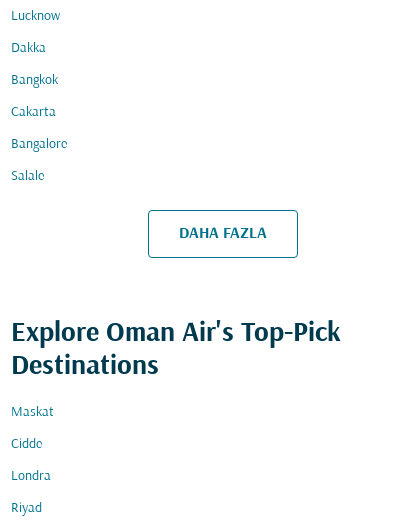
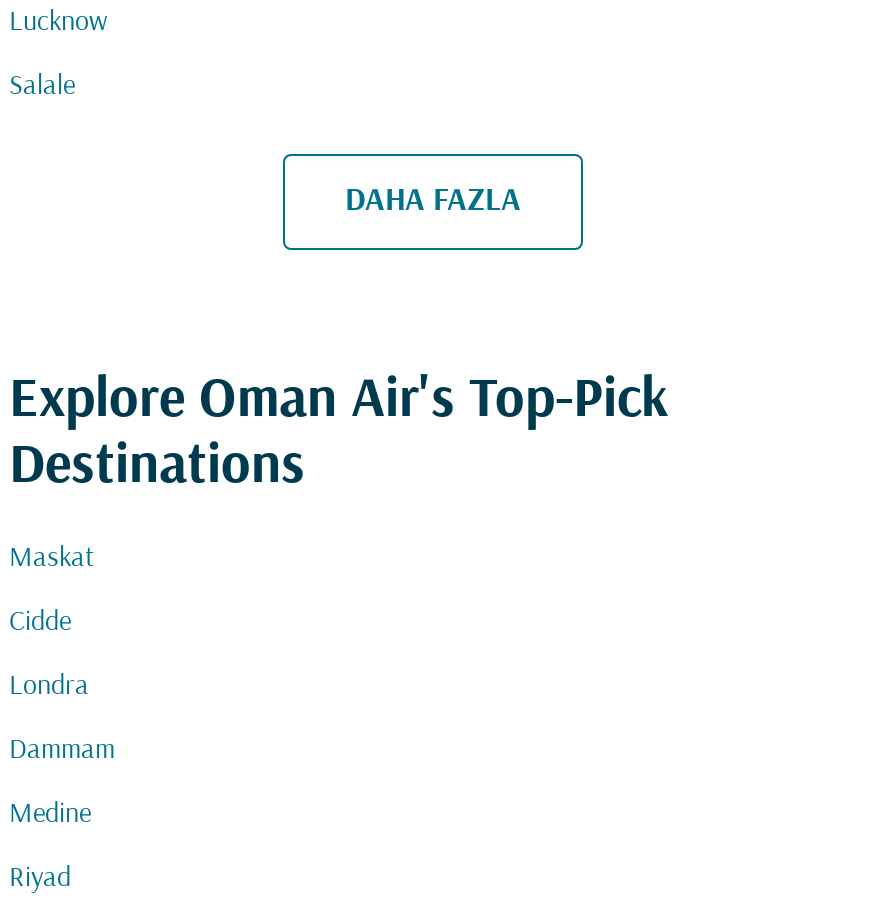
[11,41,67,152] Dakka | Bangkok | Cakarta | Bangalore -> none
moved [11,169,341,484] -> [9,72,669,702]: Salale | DAHA FAZLA | Explore Oman Air's Top-Pick | Destinations | Maskat | Cidde | Londra
none -> [9,736,115,830] Dammam | Medine

